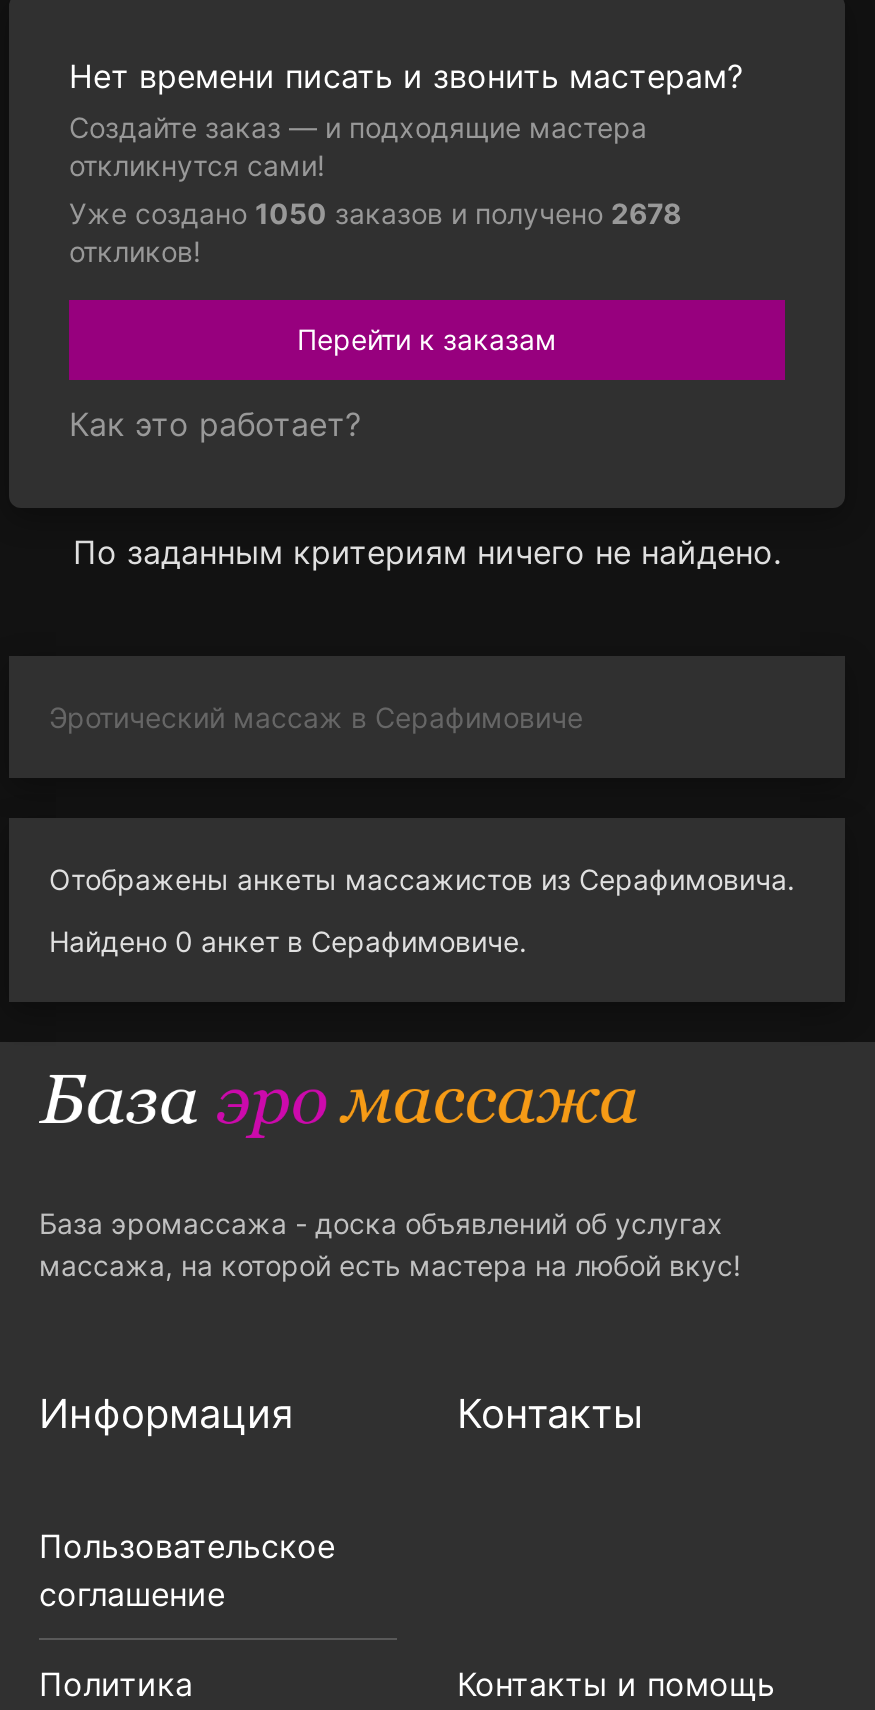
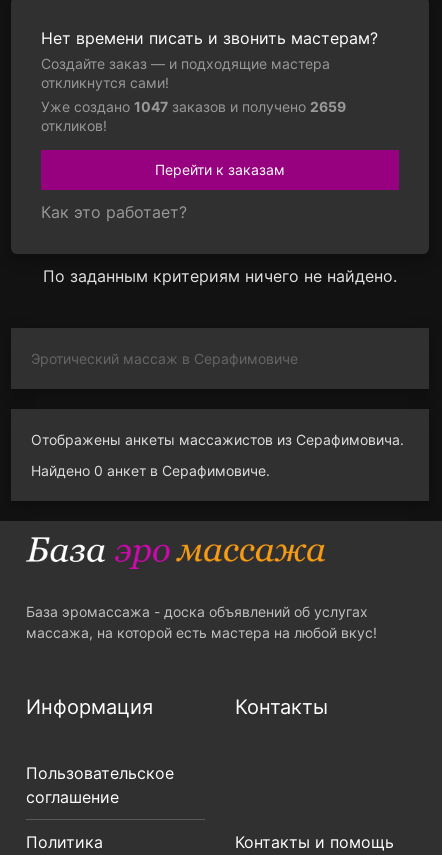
[69,196,681,230] Уже создано 1050 заказов и получено 2678 -> [41,98,346,115] Уже создано 1047 заказов и получено 2659

